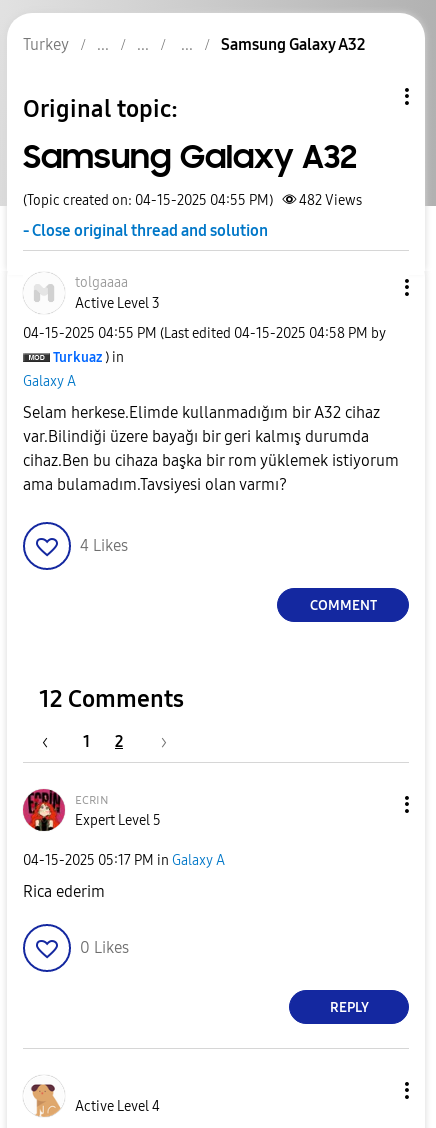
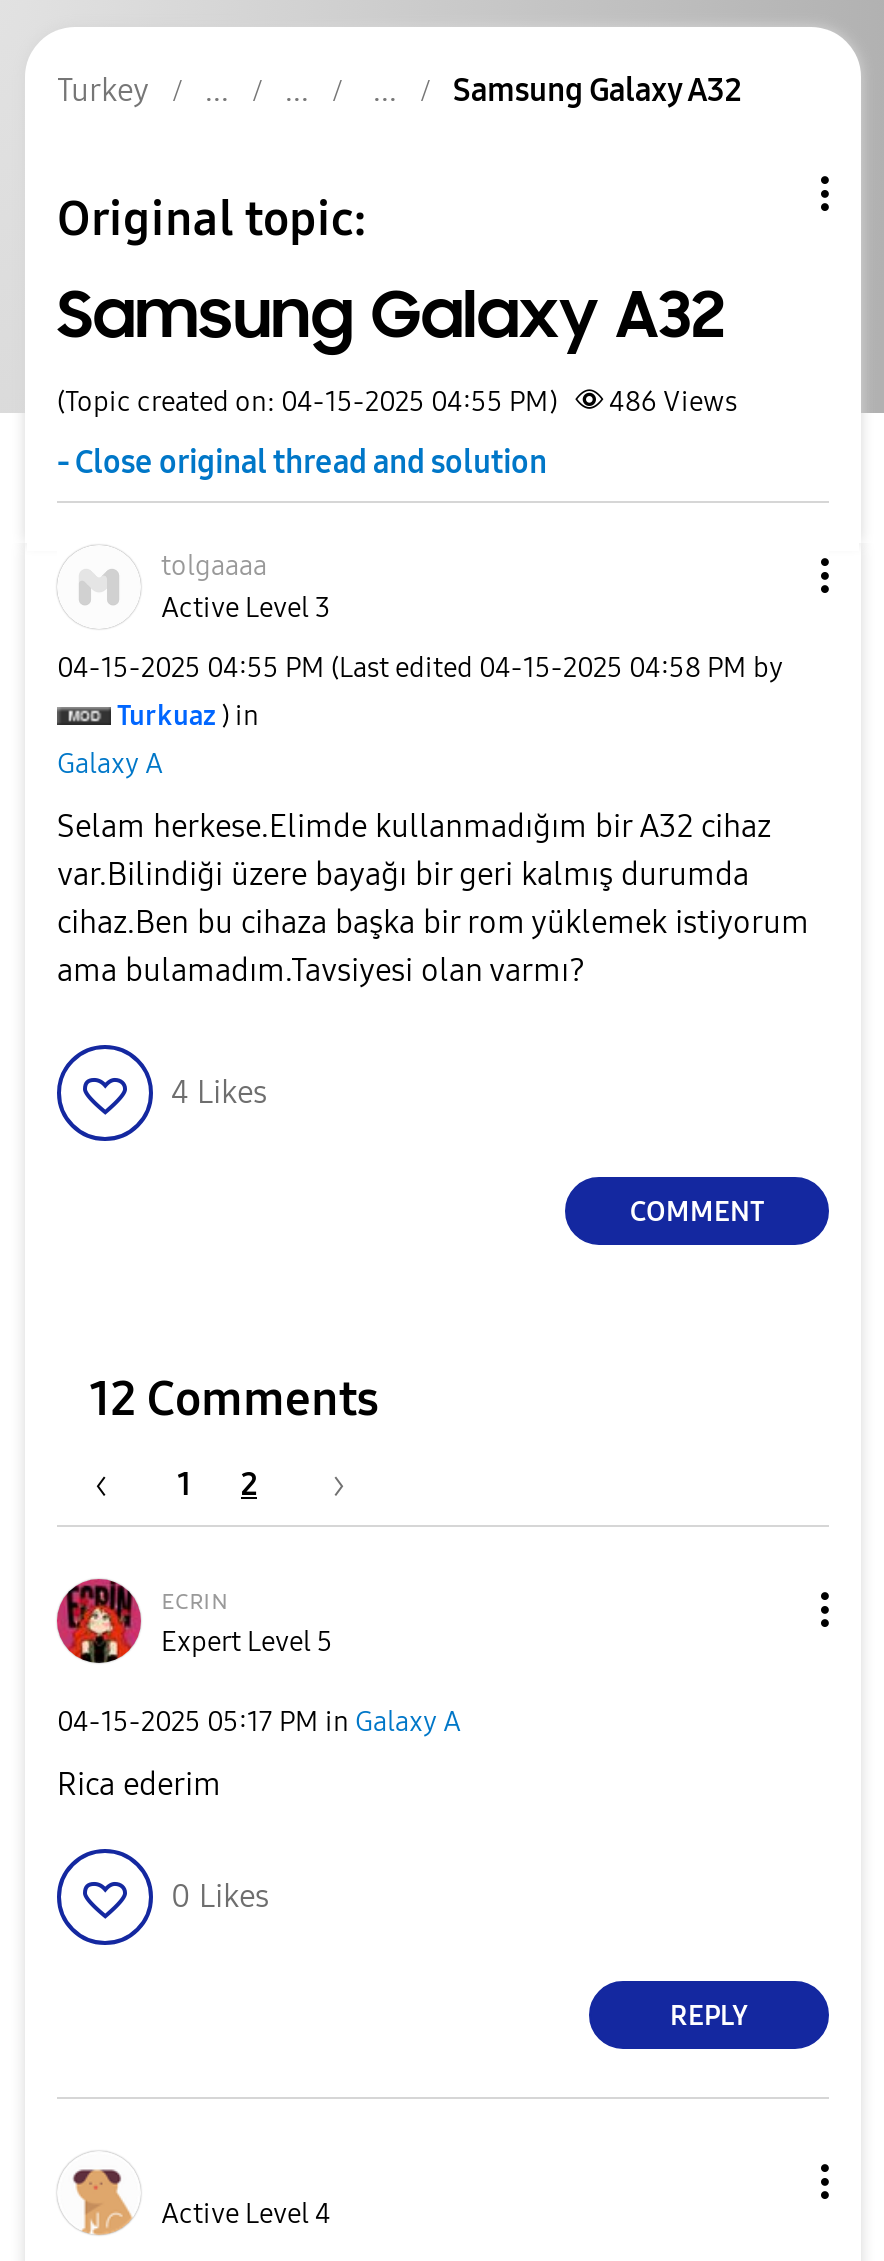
[23,192,362,209] (Topic created on: 04-15-2025 04:55 PM) 482 Views -> [57,385,737,419] (Topic created on: 04-15-2025 04:55 PM) 486 Views

